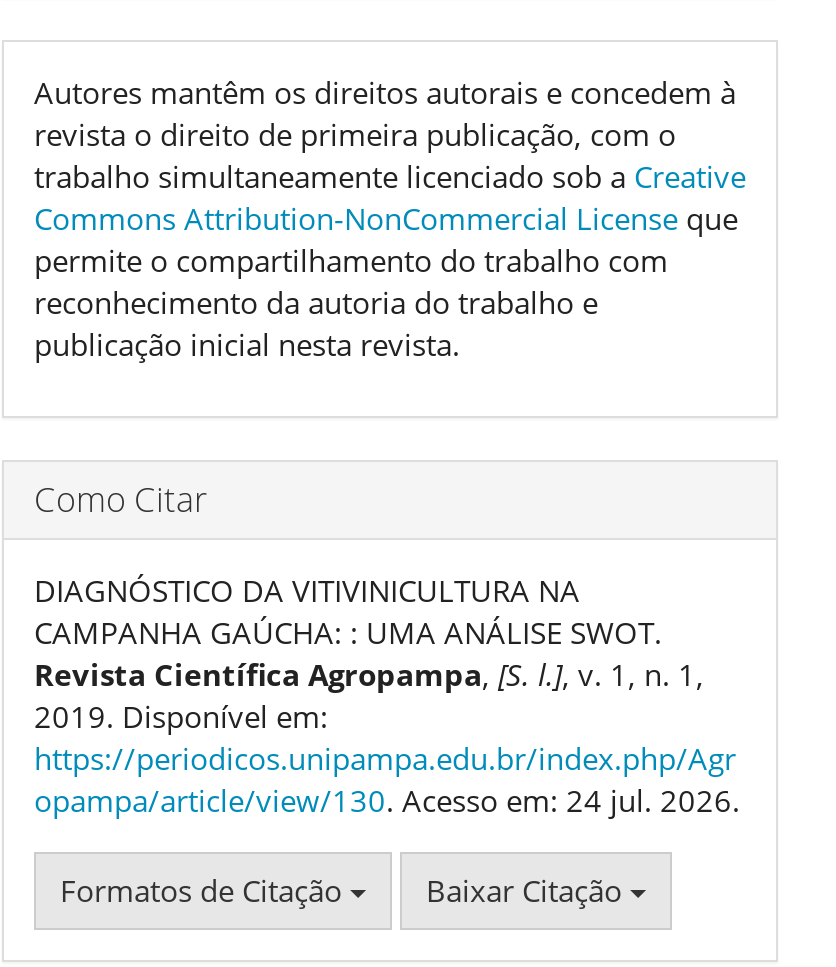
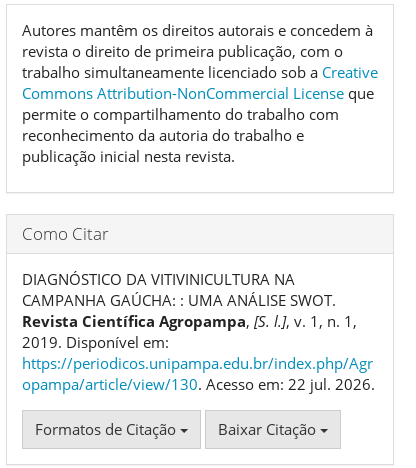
[34,780,740,820] opampa/article/view/130. Acesso em: 24 jul. 2026. -> [22,374,375,394] opampa/article/view/130. Acesso em: 22 jul. 2026.

